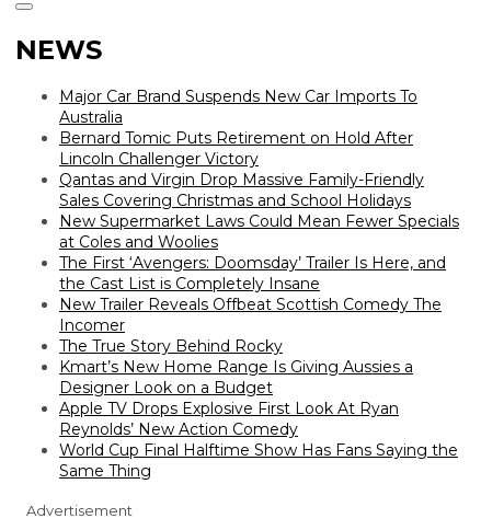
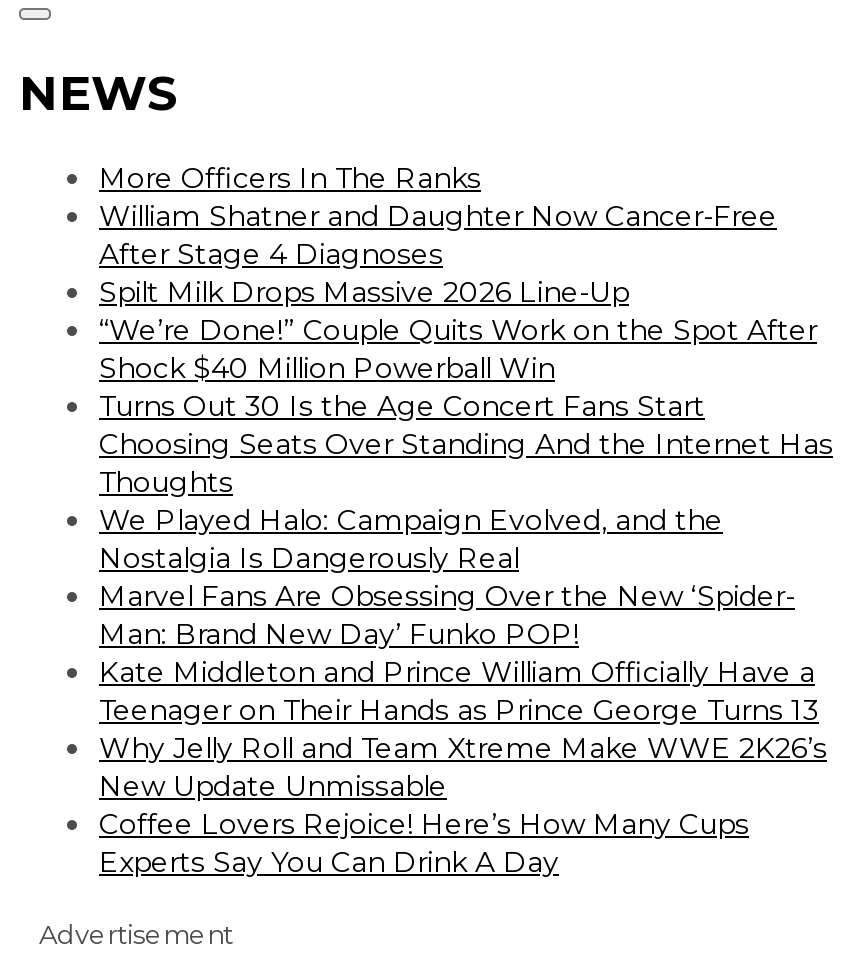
[59,86,459,481] Major Car Brand Suspends New Car Imports To | Australia | Bernard Tomic Puts Retirement on Hold After | Lincoln Challenger Victory | Qantas and Virgin Drop Massive Family-Friendly | Sales Covering Christmas and School Holidays | New Supermarket Laws Could Mean Fewer Specials | at Coles and Woolies | The First ‘Avengers: Doomsday’ Trailer Is Here, and | the Cast List is Completely Insane | New Trailer Reveals Offbeat Scottish Comedy The | Incomer | The True Story Behind Rocky | Kmart’s New Home Range Is Giving Aussies a | Designer Look on a Budget | Apple TV Drops Explosive First Look At Ryan | Reynolds’ New Action Comedy | World Cup Final Halftime Show Has Fans Saying the | Same Thing -> [99,160,833,880] More Officers In The Ranks | William Shatner and Daughter Now Cancer-Free | After Stage 4 Diagnoses | Spilt Milk Drops Massive 2026 Line-Up | “We’re Done!” Couple Quits Work on the Spot After | Shock $40 Million Powerball Win | Turns Out 30 Is the Age Concert Fans Start | Choosing Seats Over Standing And the Internet Has | Thoughts | We Played Halo: Campaign Evolved, and the | Nostalgia Is Dangerously Real | Marvel Fans Are Obsessing Over the New ‘Spider- | Man: Brand New Day’ Funko POP! | Kate Middleton and Prince William Officially Have a | Teenager on Their Hands as Prince George Turns 13 | Why Jelly Roll and Team Xtreme Make WWE 2K26’s | New Update Unmissable | Coffee Lovers Rejoice! Here’s How Many Cups | Experts Say You Can Drink A Day

